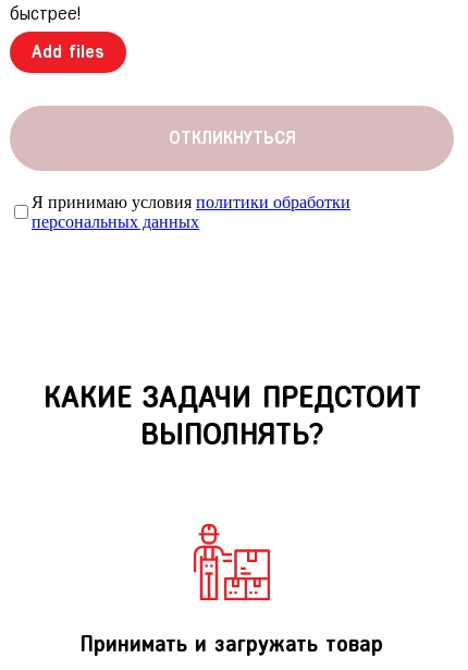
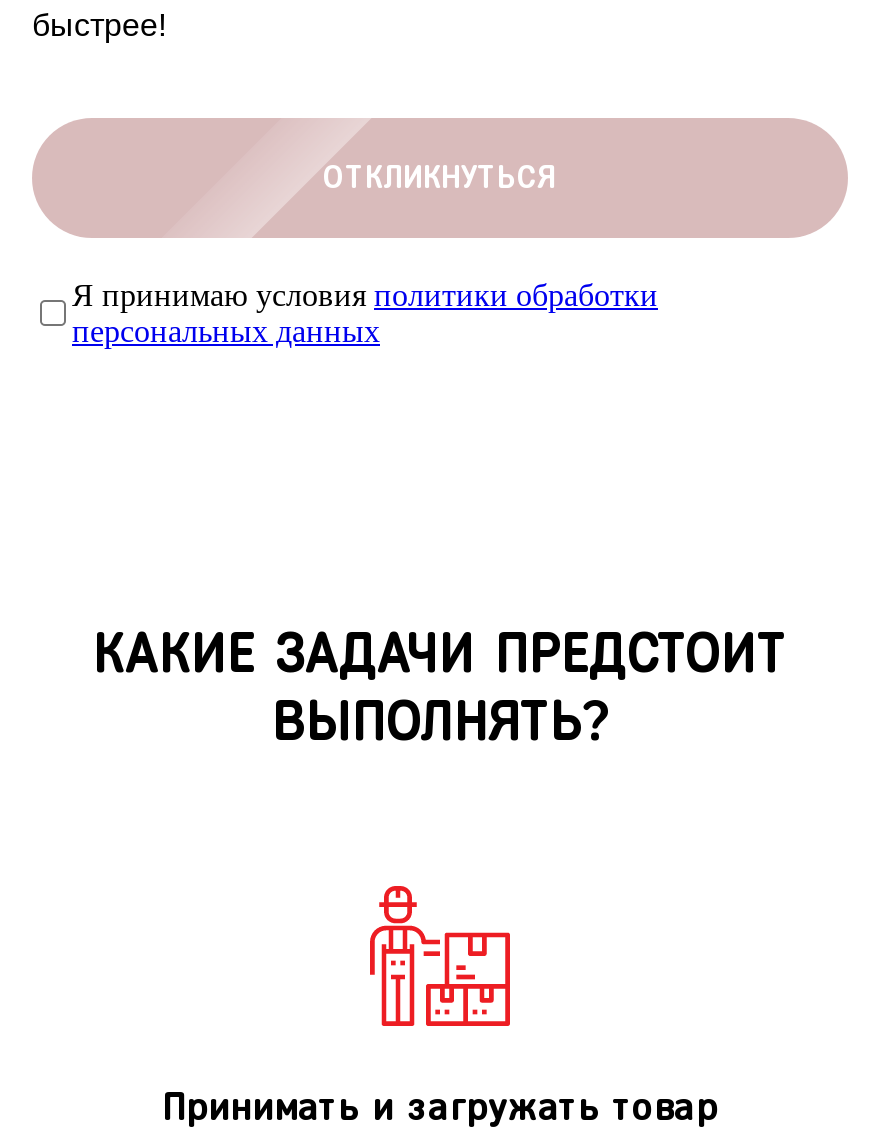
[32,42,104,61] Add files -> none

